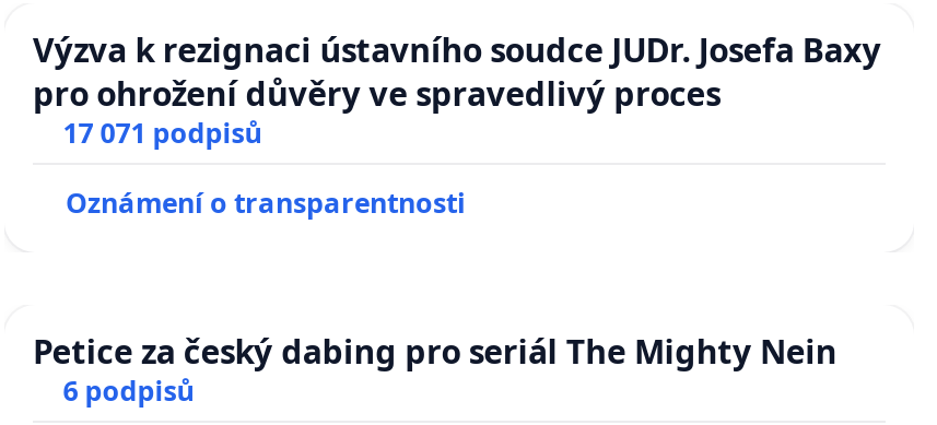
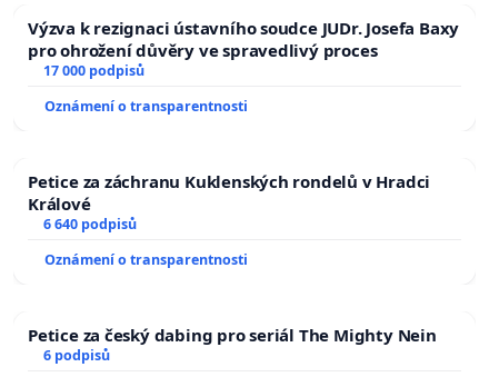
[63,115,262,152] 17 071 podpisů -> [28,61,430,234] 17 000 podpisů | Oznámení o transparentnosti | Petice za záchranu Kuklenských rondelů v Hradci | Králové | 6 640 podpisů

